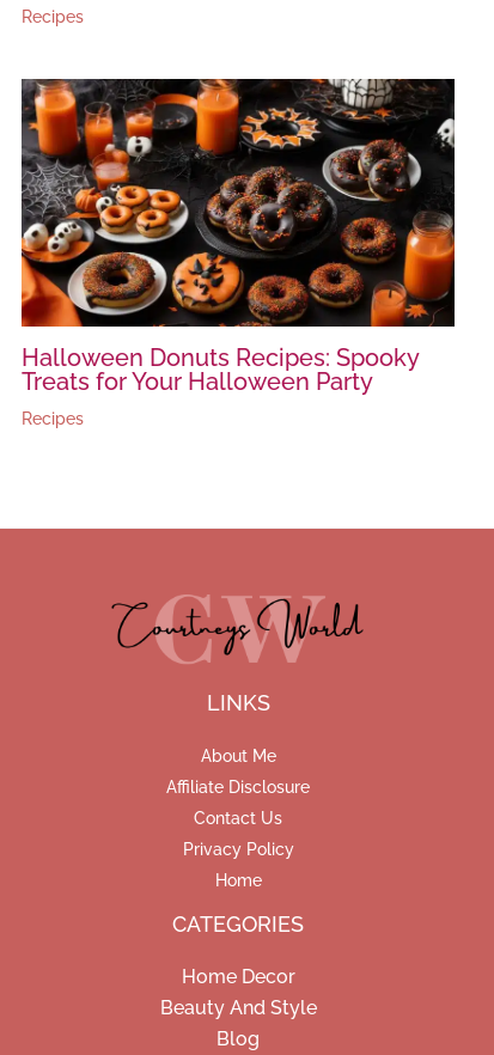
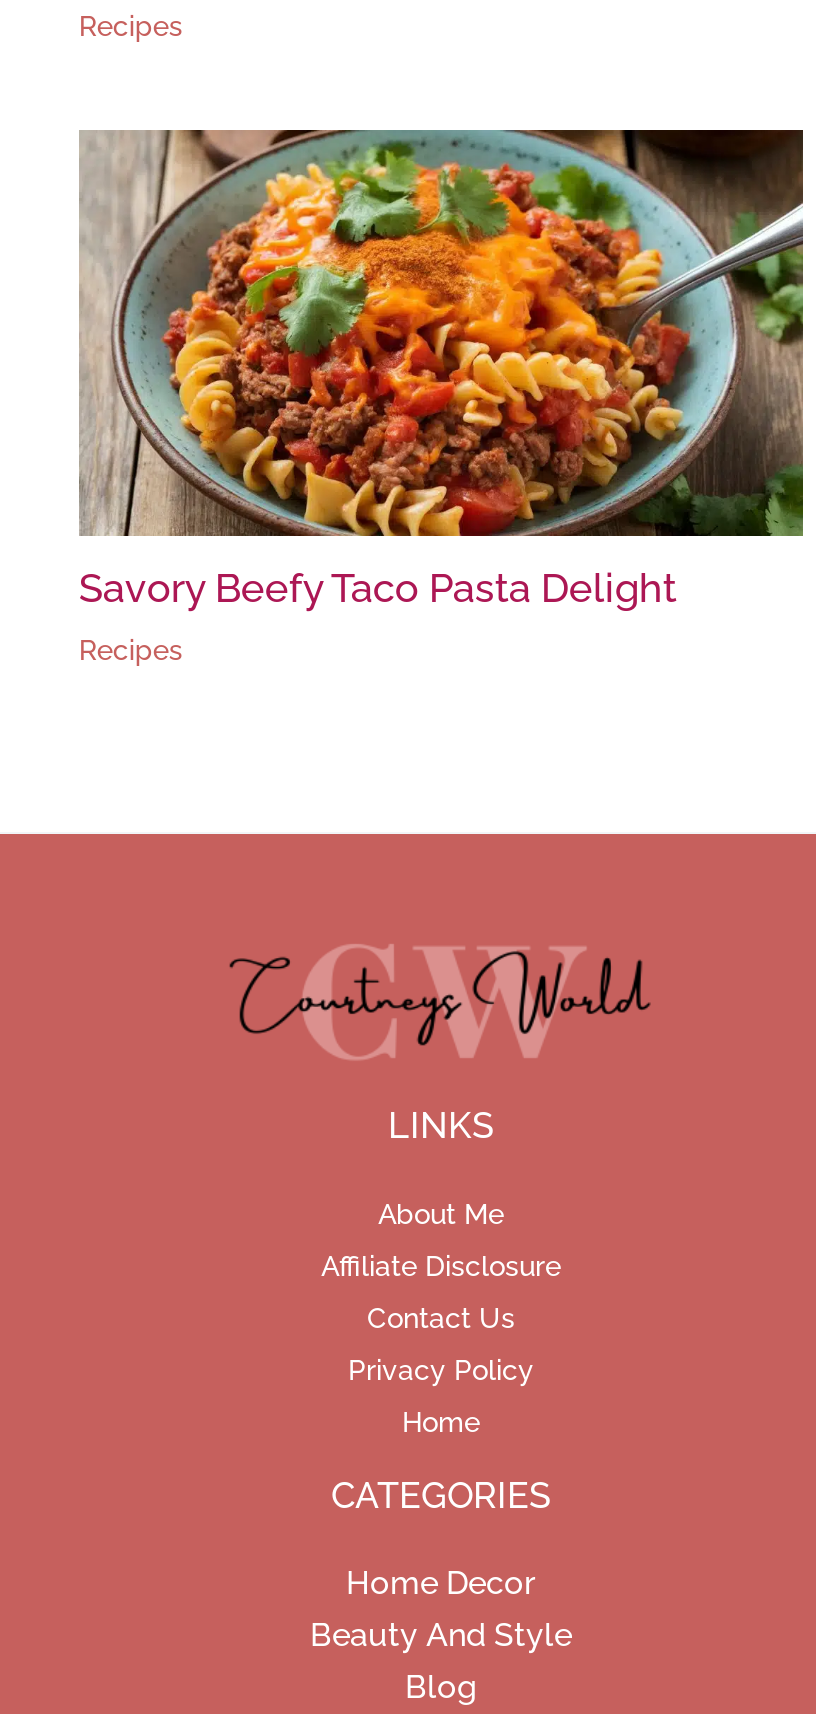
[20,78,456,396] [image] | Halloween Donuts Recipes: Spooky | Treats for Your Halloween Party -> [79,128,805,611] [image] | Savory Beefy Taco Pasta Delight

